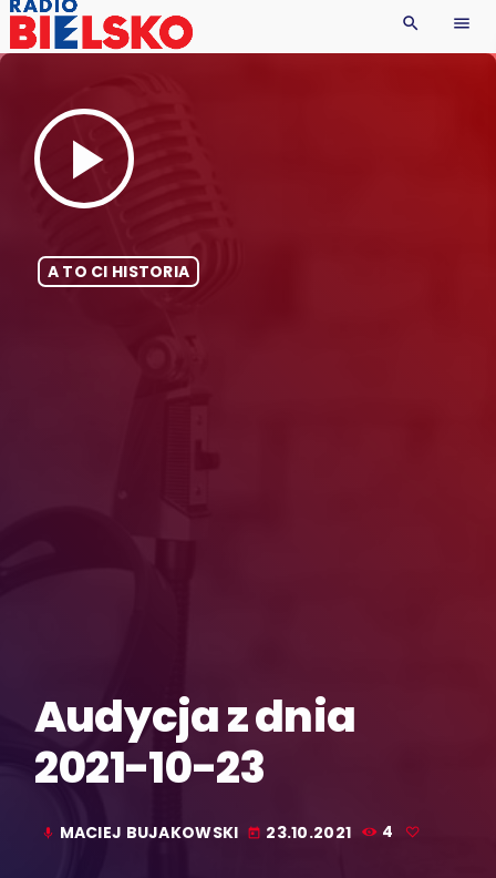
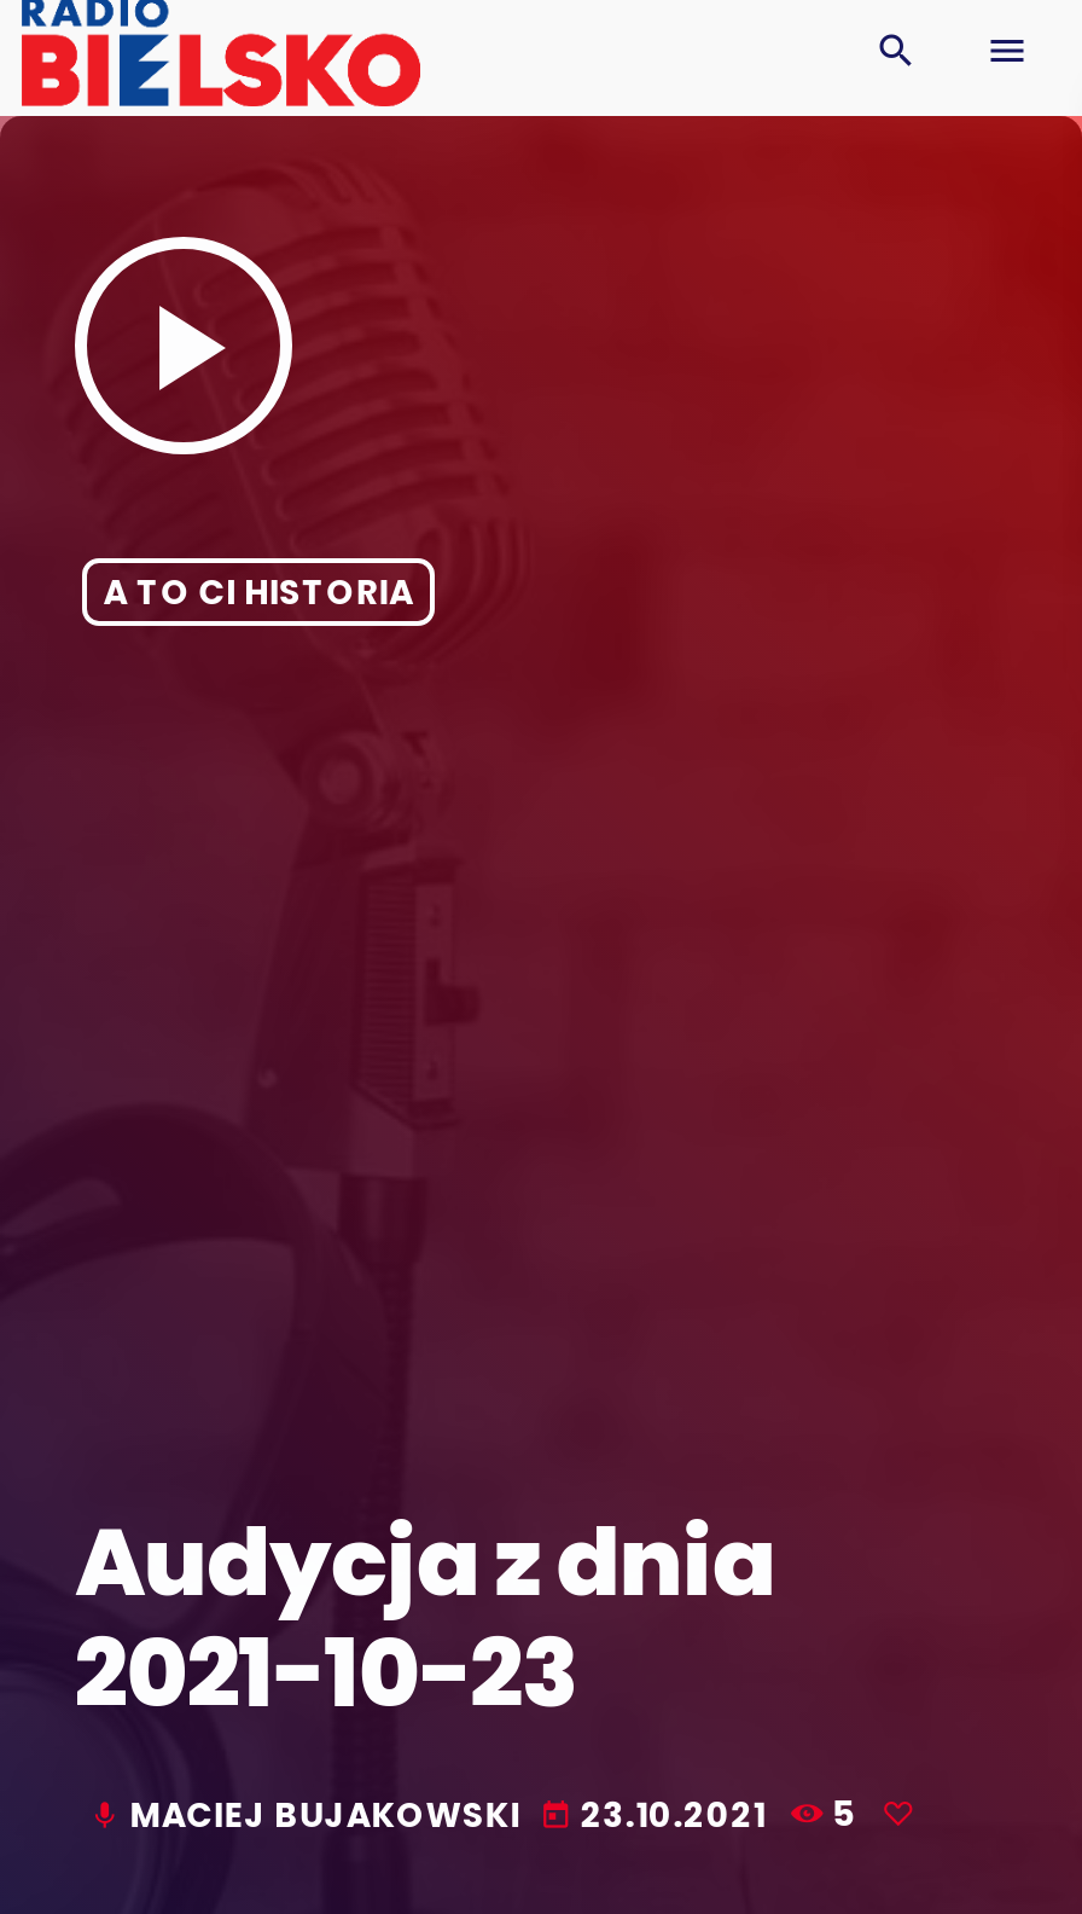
[382,821,397,843] 4 -> [833,1790,863,1839] 5

